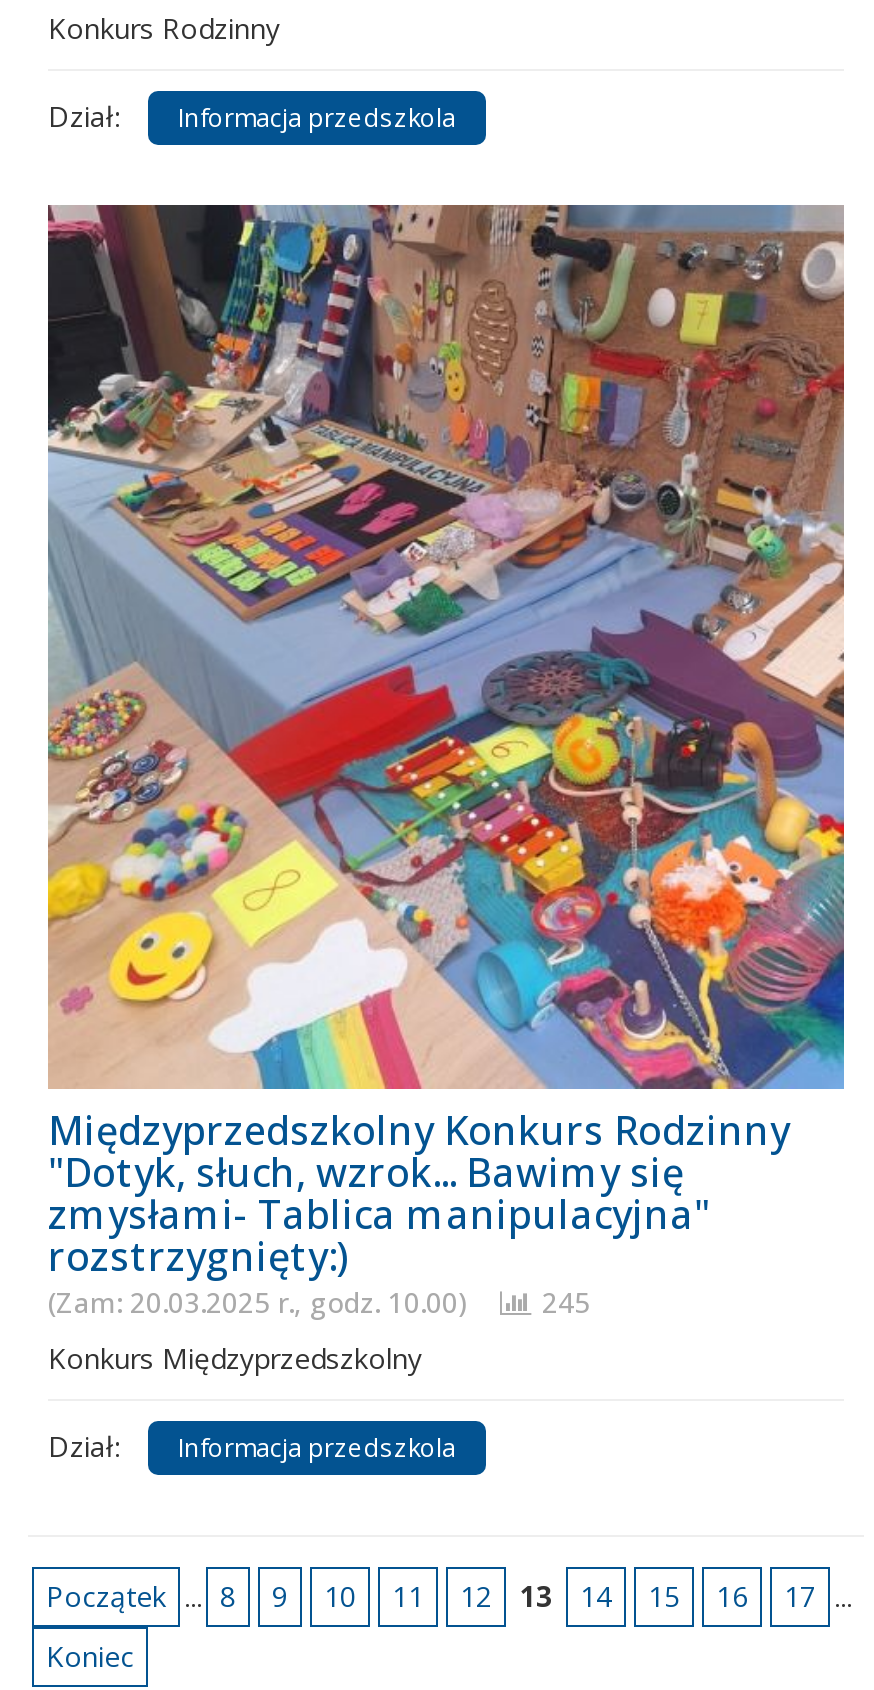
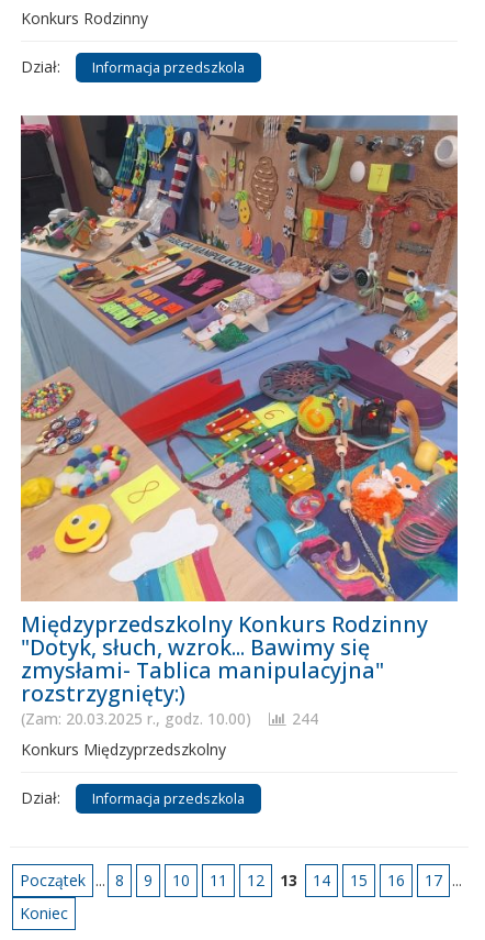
[48,1282,590,1320] (Zam: 20.03.2025 r., godz. 10.00) 245 -> [21,708,318,728] (Zam: 20.03.2025 r., godz. 10.00) 244

